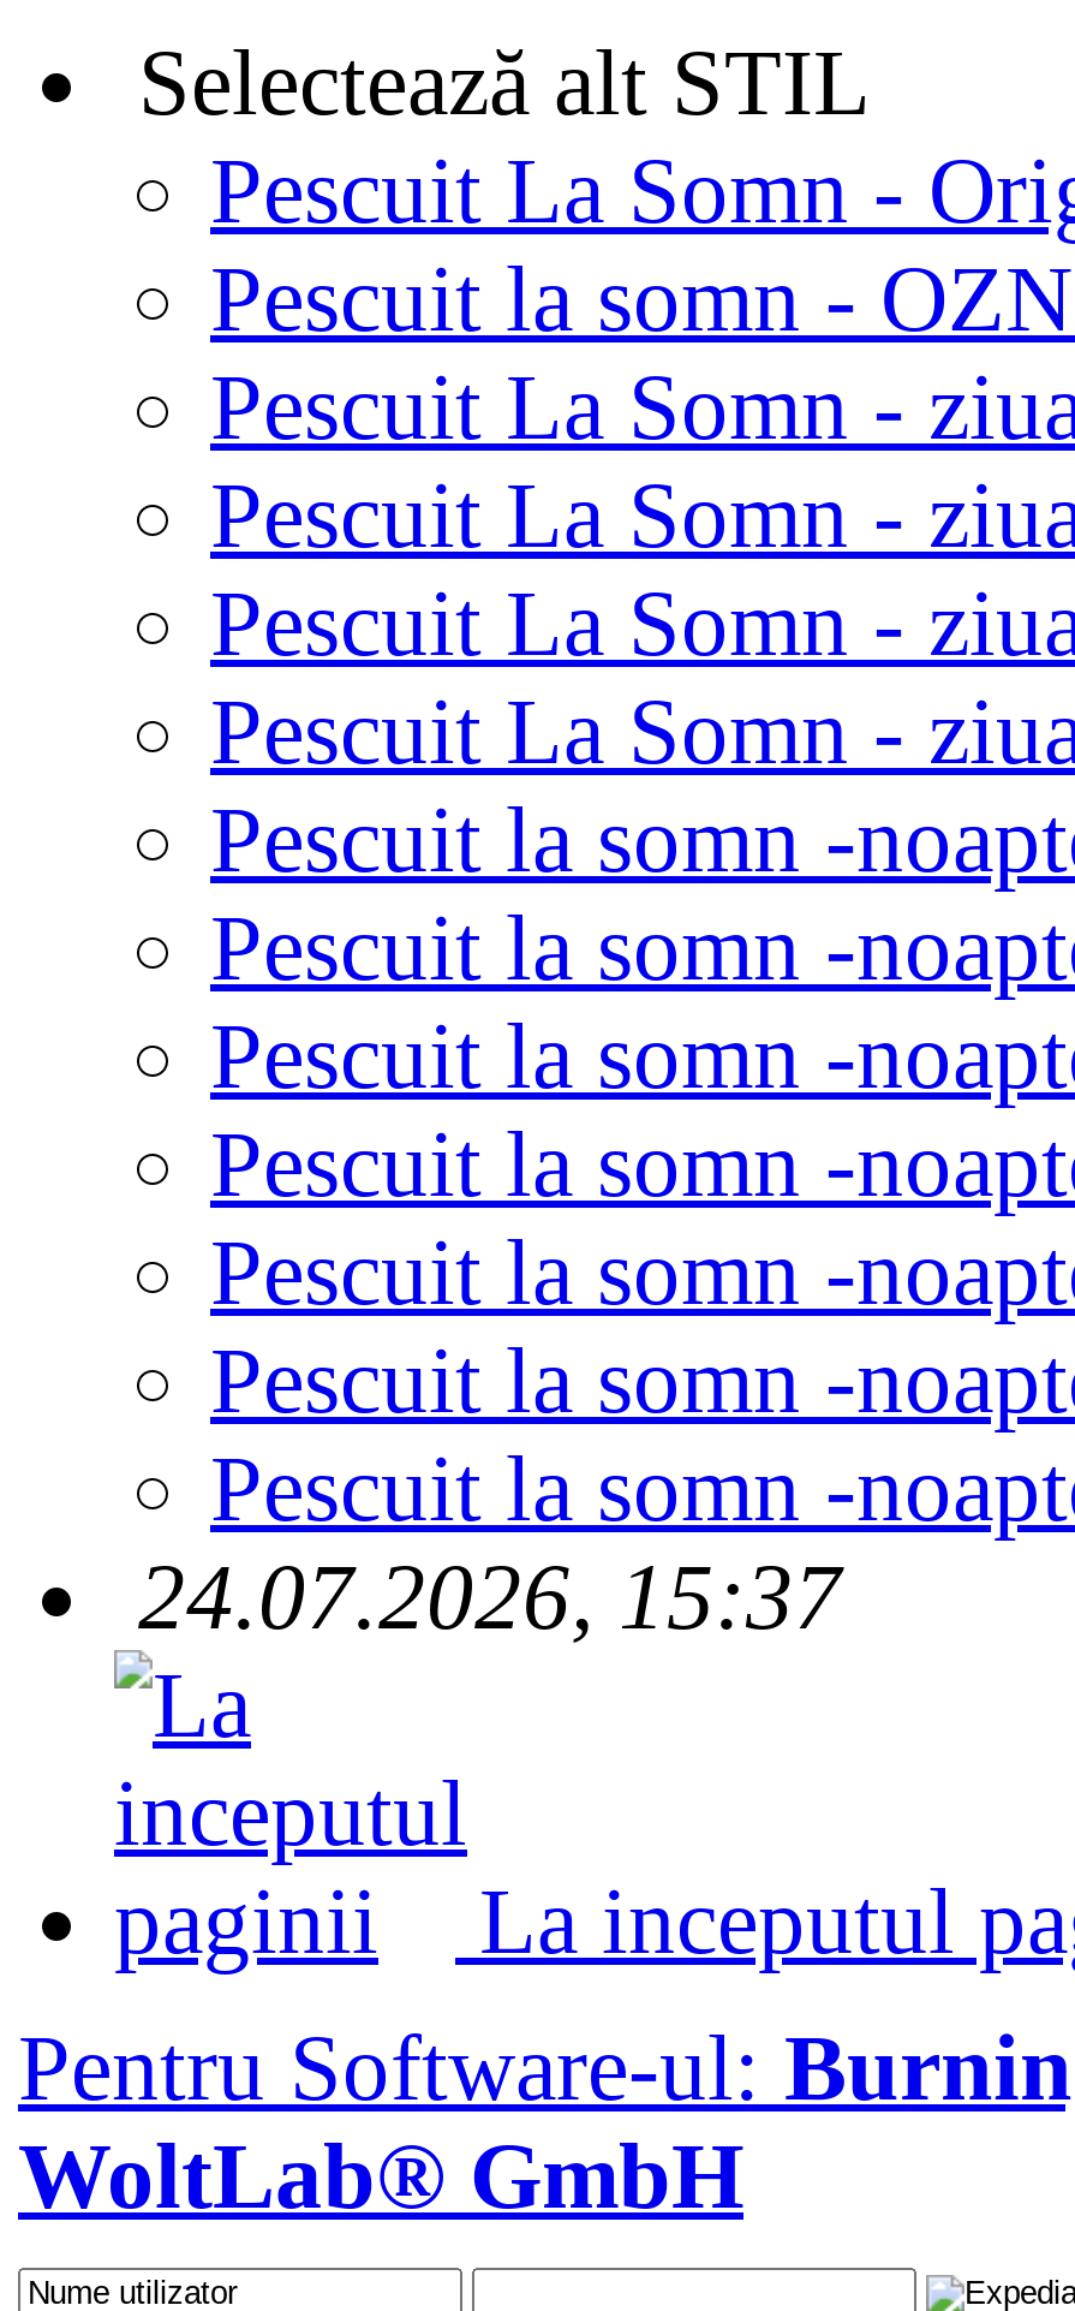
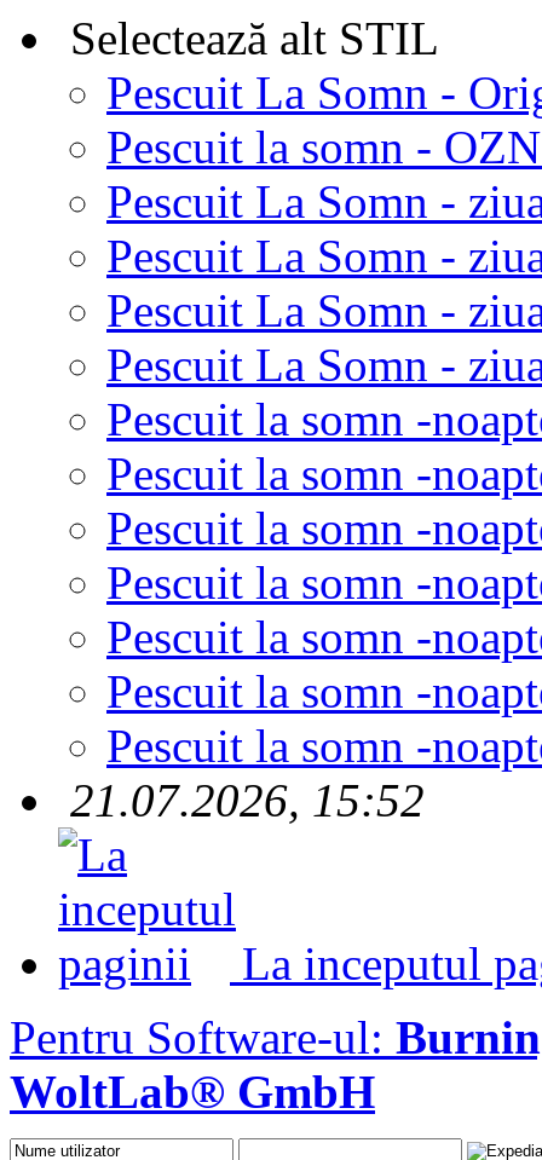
[138,1544,842,1647] 24.07.2026, 15:37 -> [70,774,425,826] 21.07.2026, 15:52

